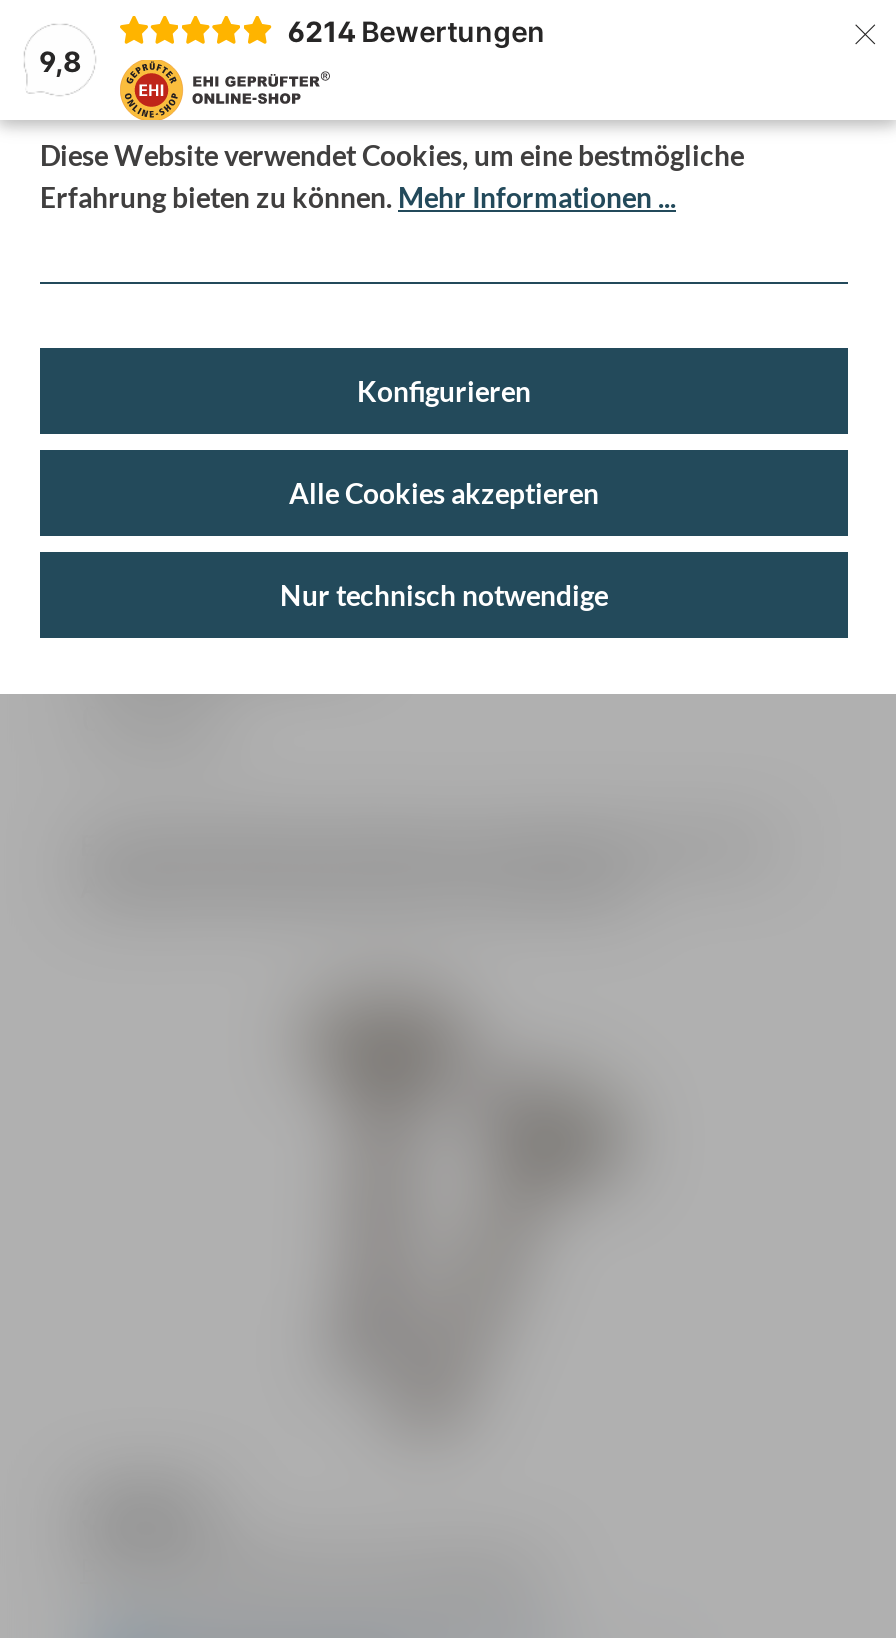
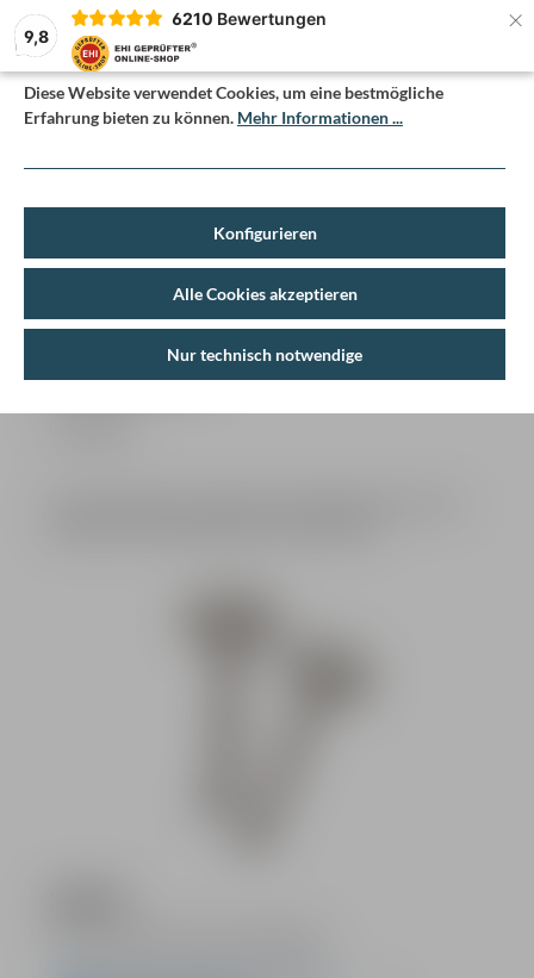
[287,13,545,47] 6214 Bewertungen -> [171,8,326,28] 6210 Bewertungen

